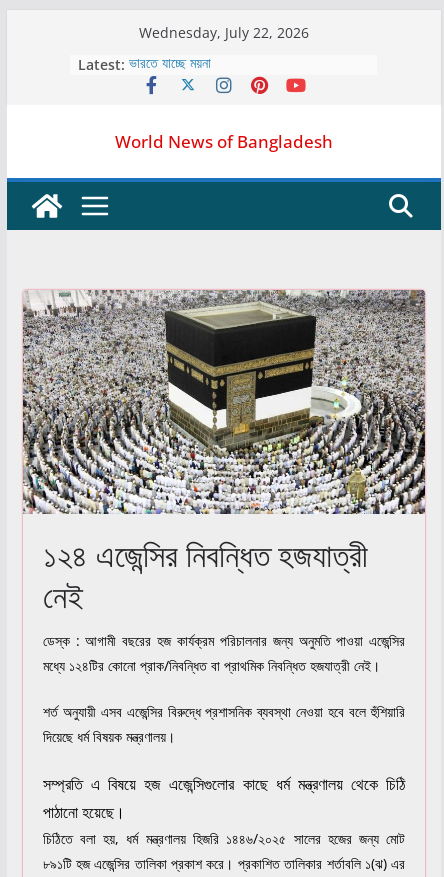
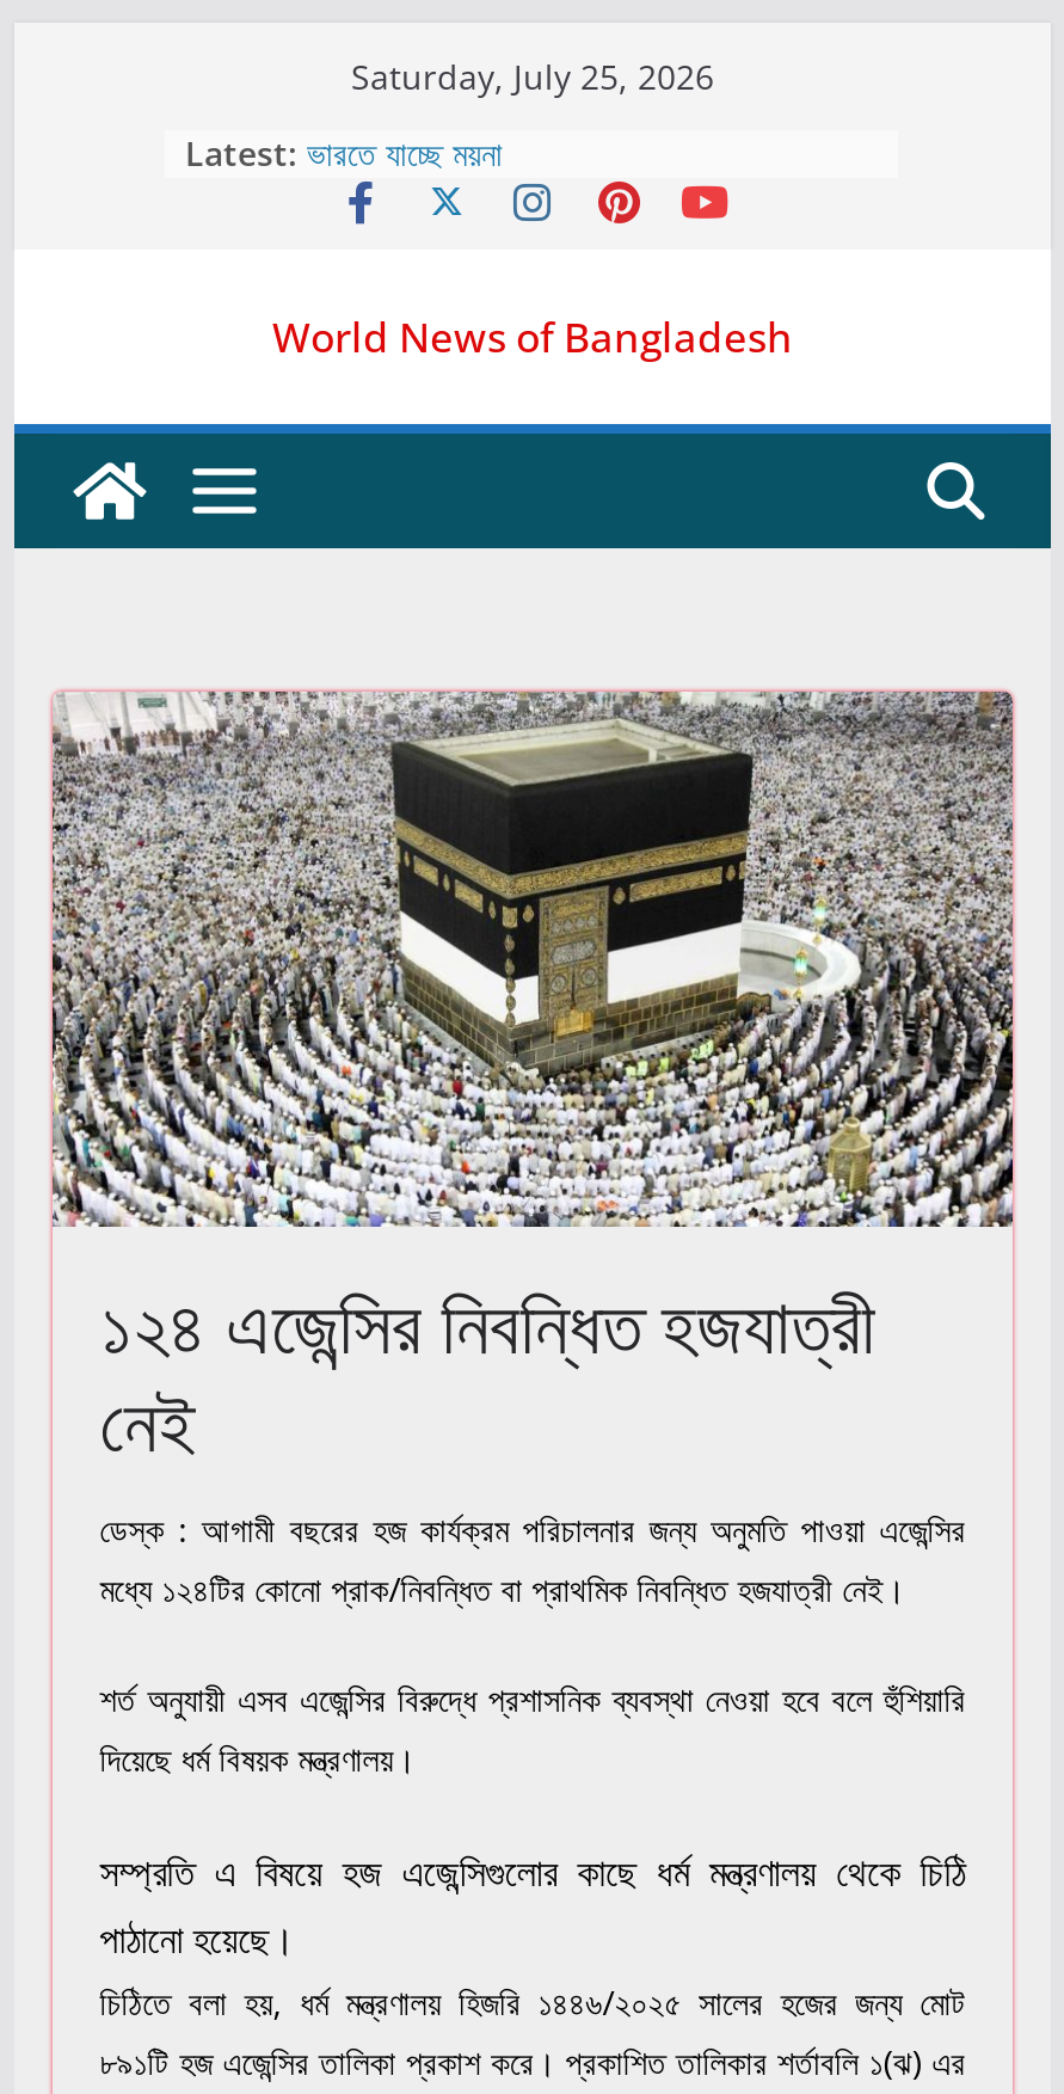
[139,23,309,42] Wednesday, July 22, 2026 -> [351,54,714,99] Saturday, July 25, 2026

